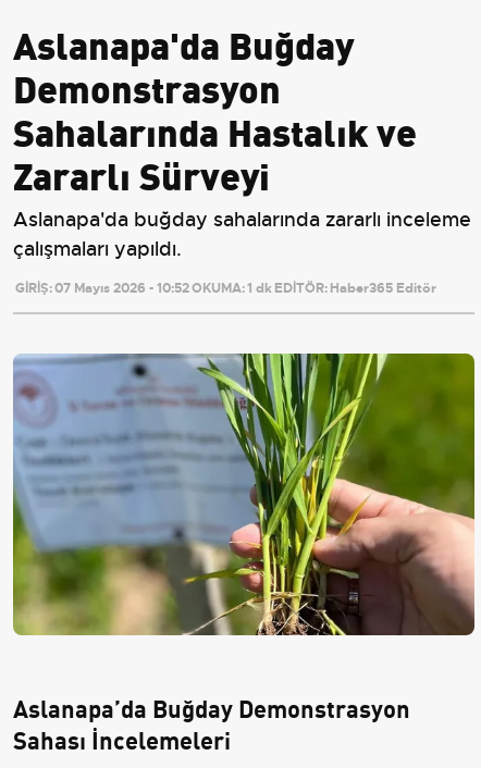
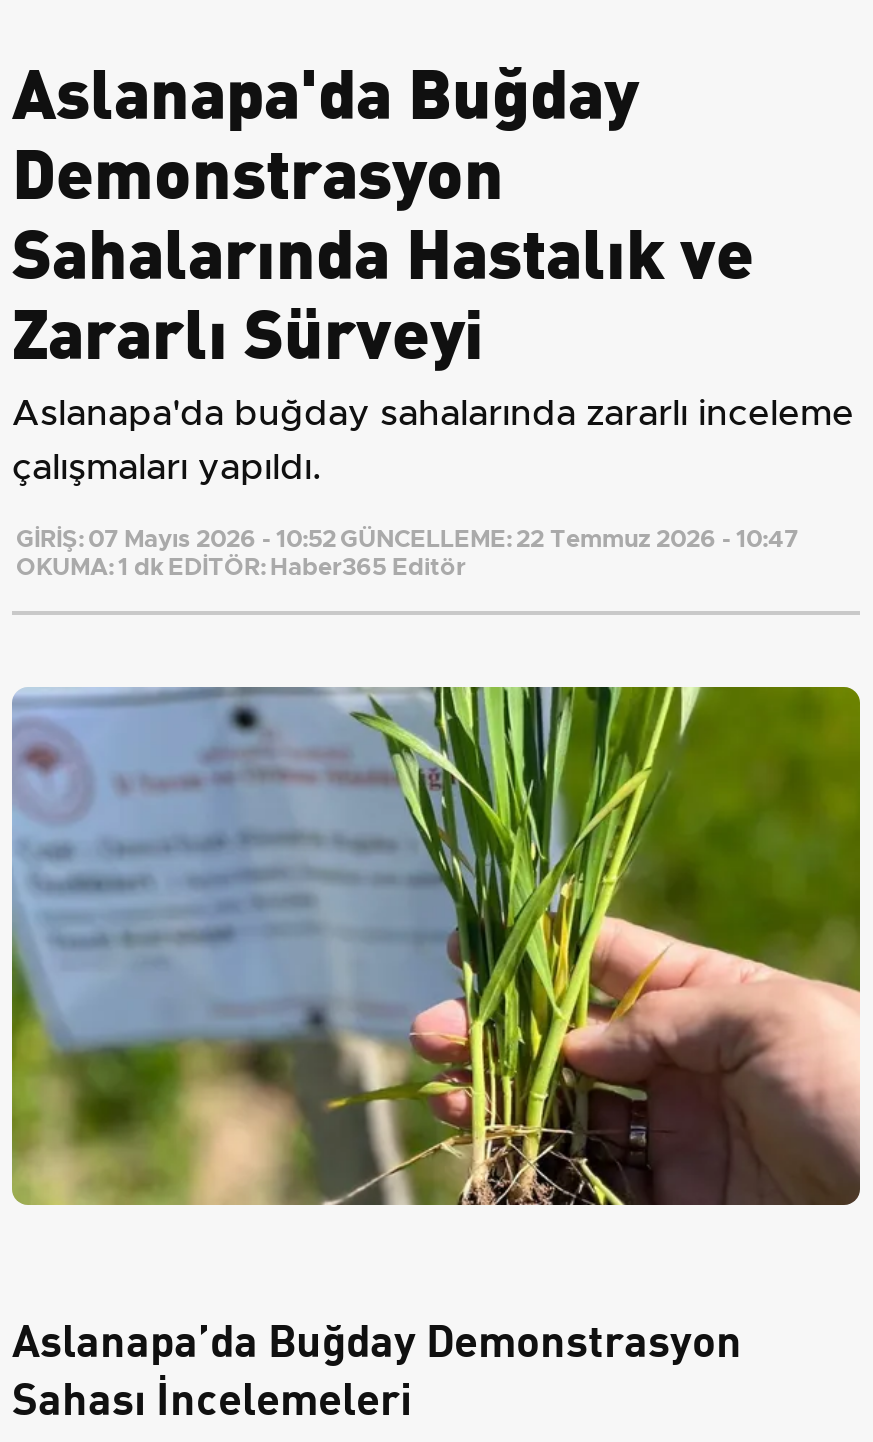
[15,280,436,297] GİRİŞ: 07 Mayıs 2026 - 10:52 OKUMA: 1 dk EDİTÖR: Haber365 Editör -> [16,523,798,583] GİRİŞ: 07 Mayıs 2026 - 10:52 GÜNCELLEME: 22 Temmuz 2026 - 10:47 | OKUMA: 1 dk EDİTÖR: Haber365 Editör

